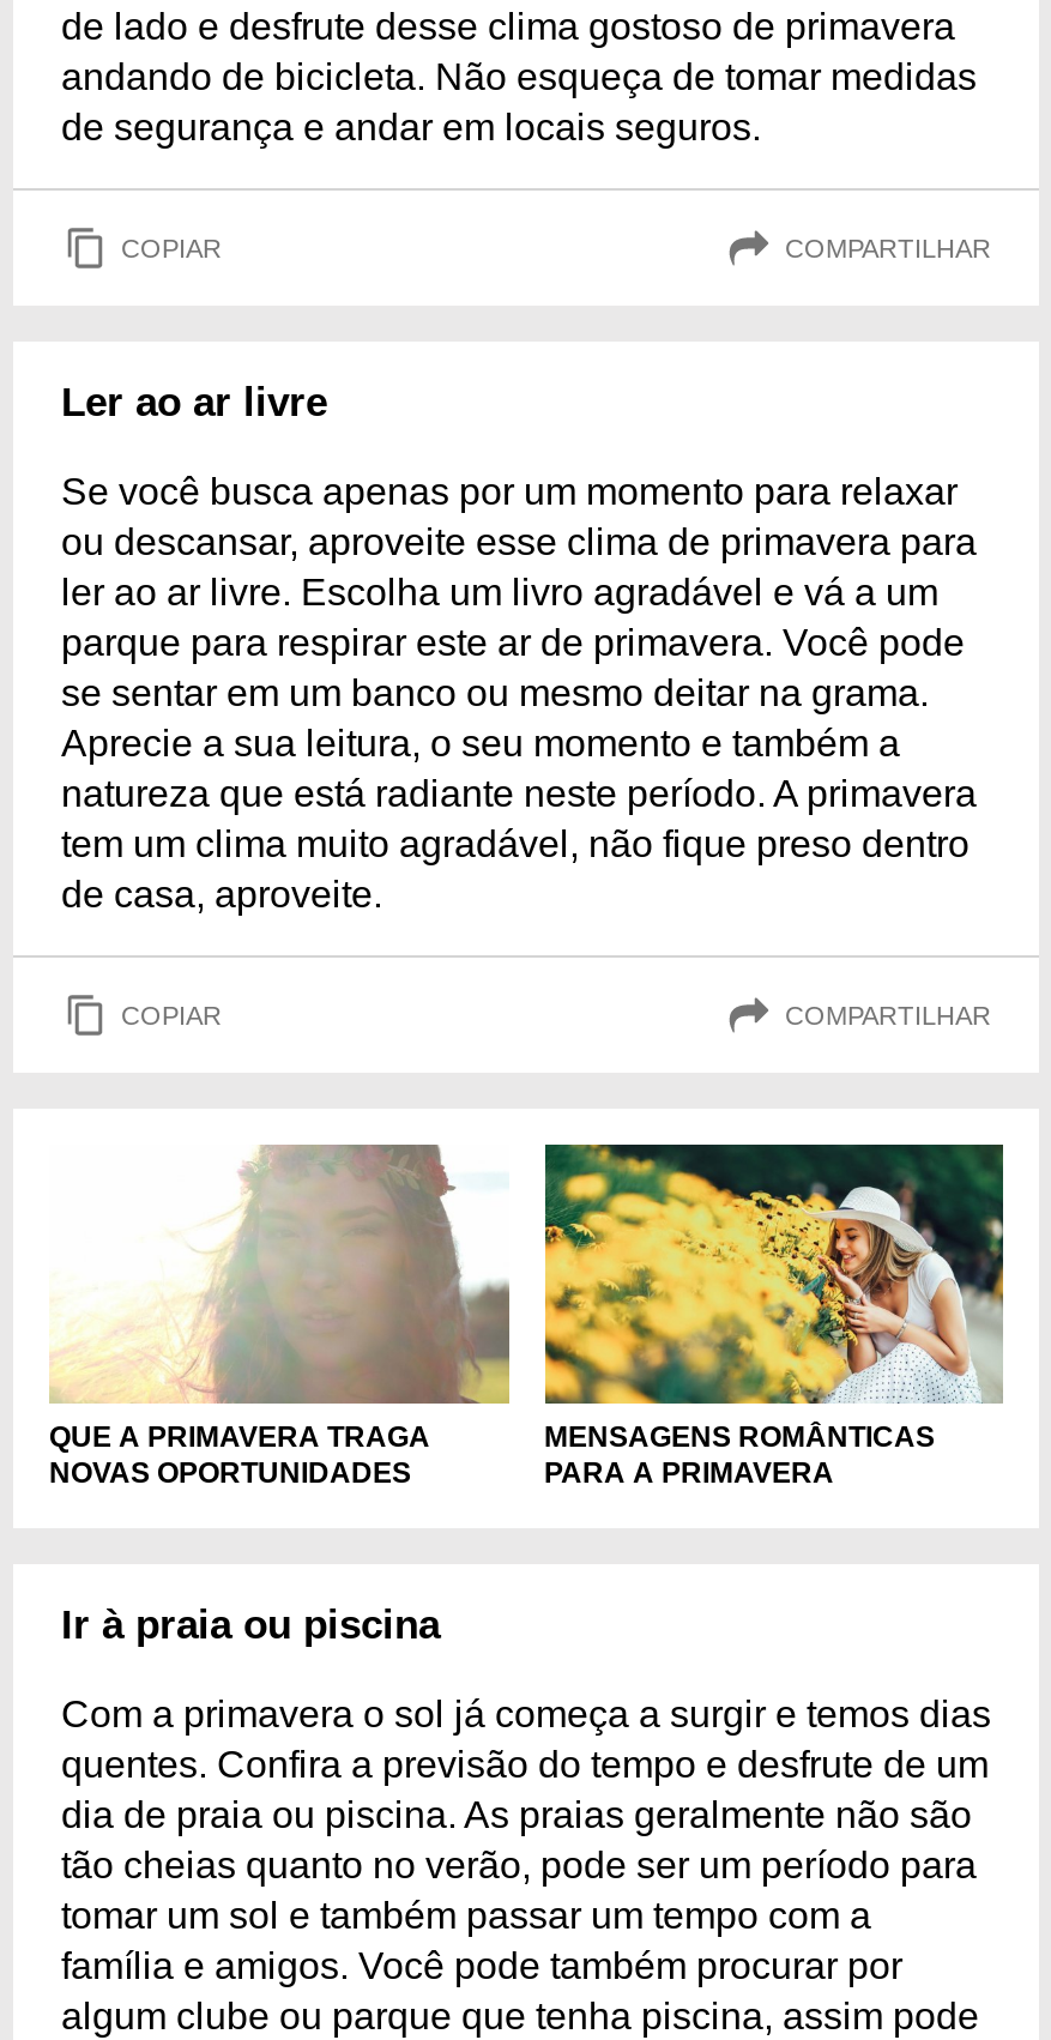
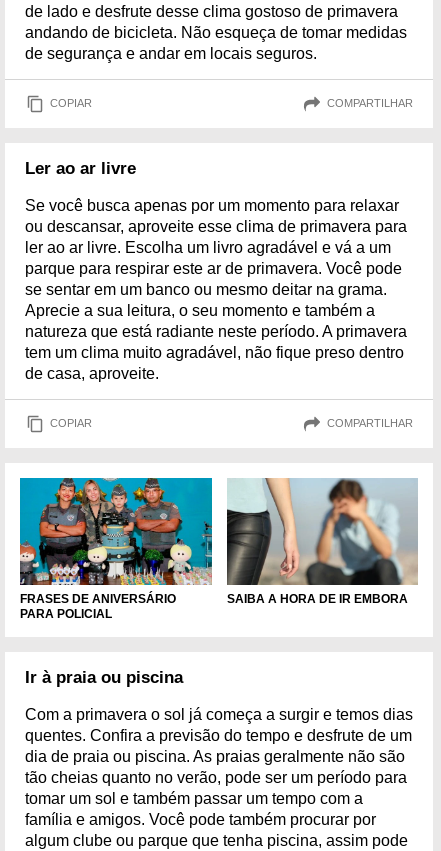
[49,1143,512,1489] [image] | QUE A PRIMAVERA TRAGA | NOVAS OPORTUNIDADES -> [19,477,213,621] [image] | FRASES DE ANIVERSÁRIO | PARA POLICIAL
[543,1141,1005,1489] [image] | MENSAGENS ROMÂNTICAS | PARA A PRIMAVERA -> [226,477,418,606] [image] | SAIBA A HORA DE IR EMBORA

